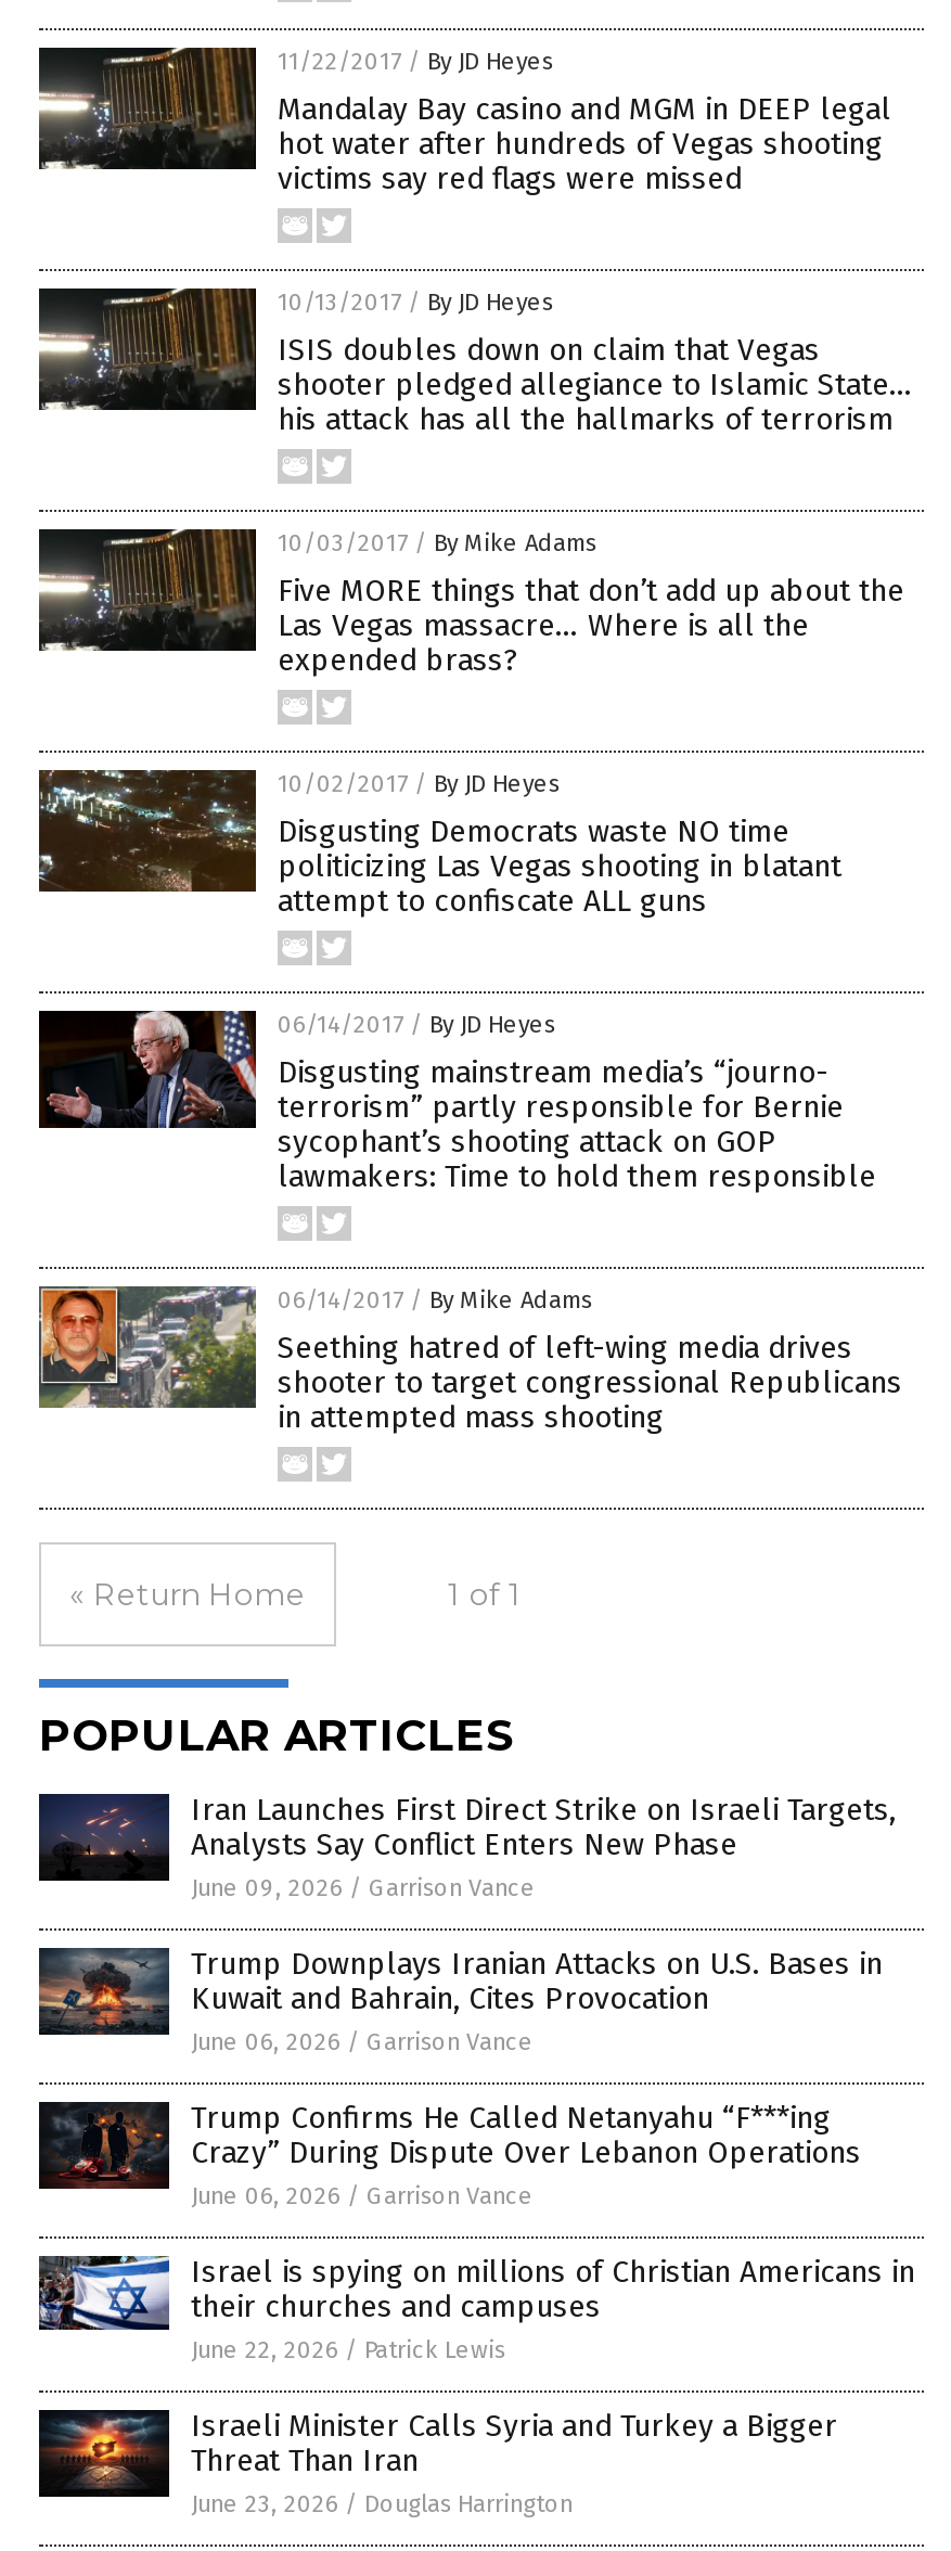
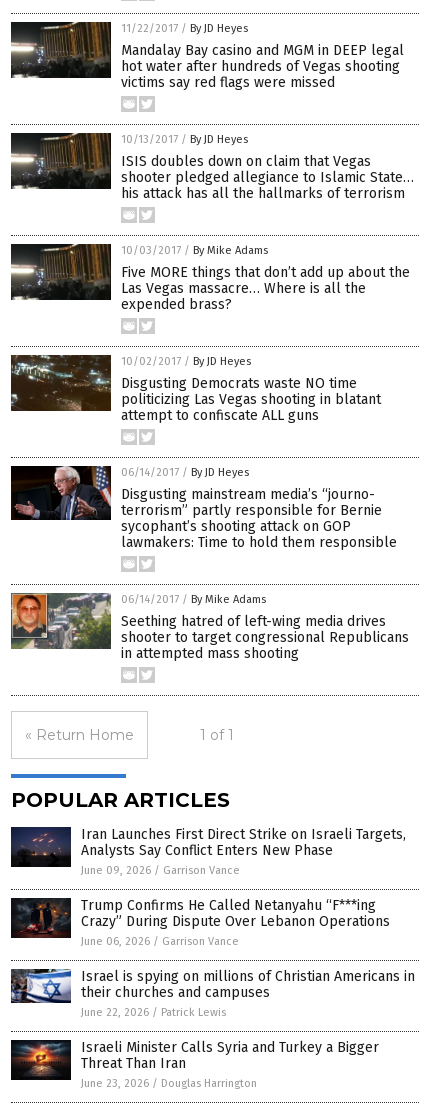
[37,1946,883,2056] [image] | Trump Downplays Iranian Attacks on U.S. Bases in | Kuwait and Bahrain, Cites Provocation | June 06, 2026 / Garrison Vance -> none

